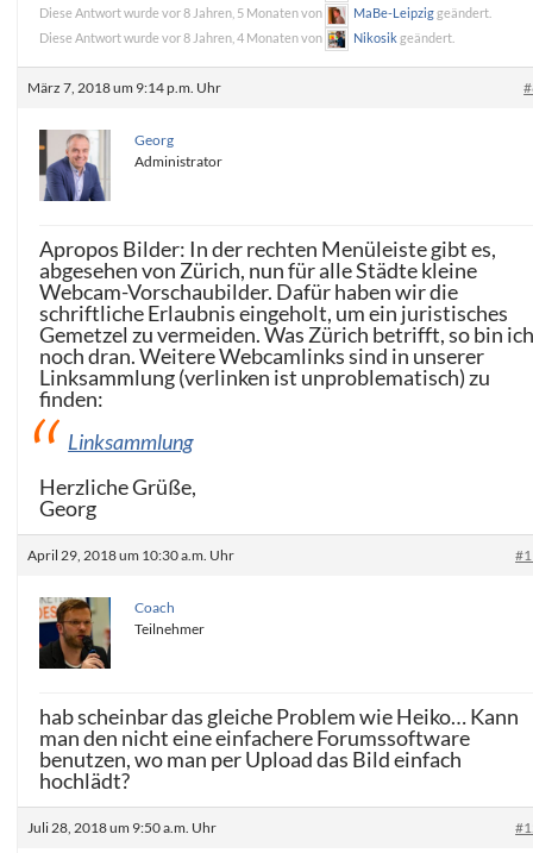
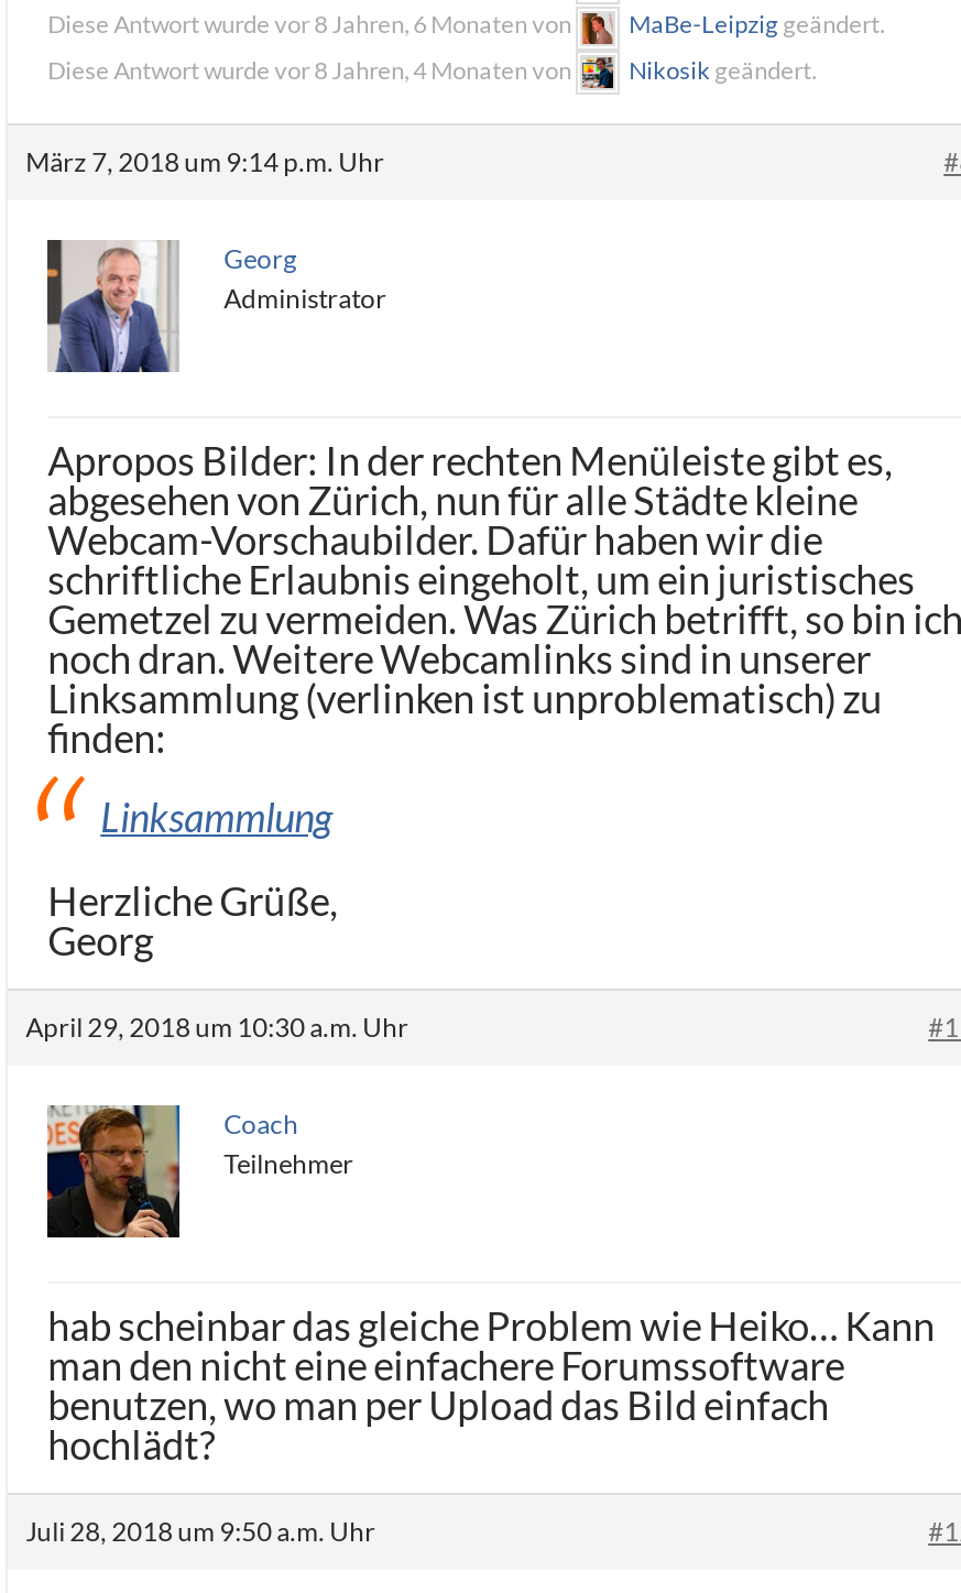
[39,5,325,21] Diese Antwort wurde vor 8 Jahren, 5 Monaten von -> [48,9,576,38] Diese Antwort wurde vor 8 Jahren, 6 Monaten von

